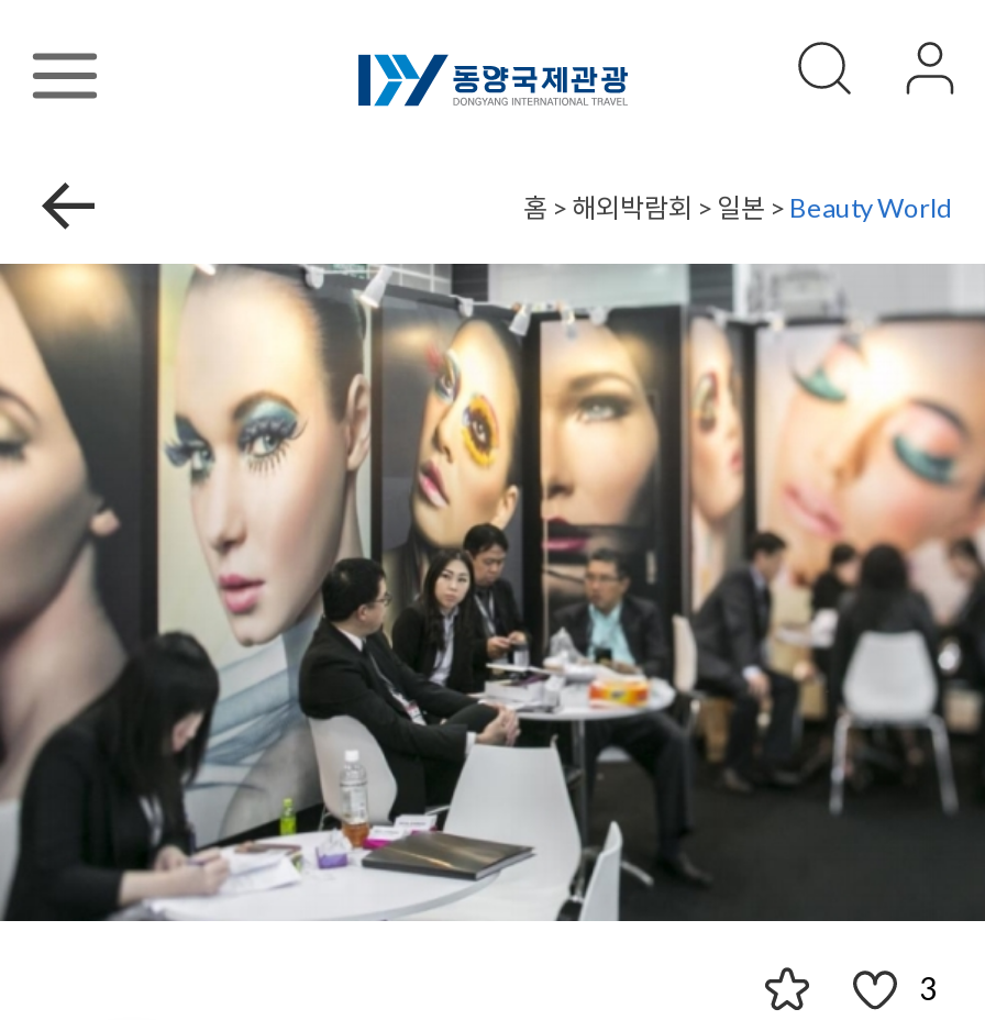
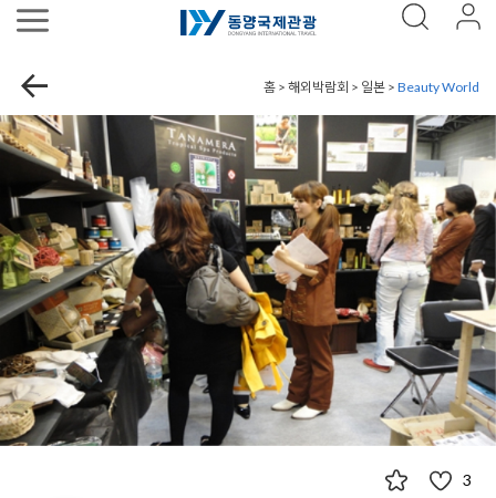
[7,264,978,923] [image] -> [3,114,493,447] [image]

